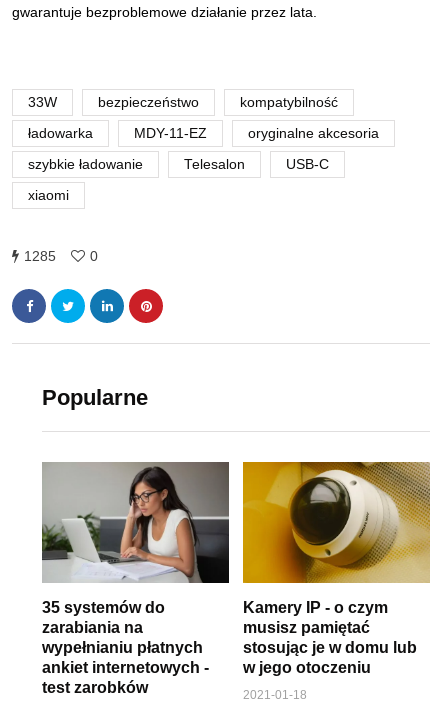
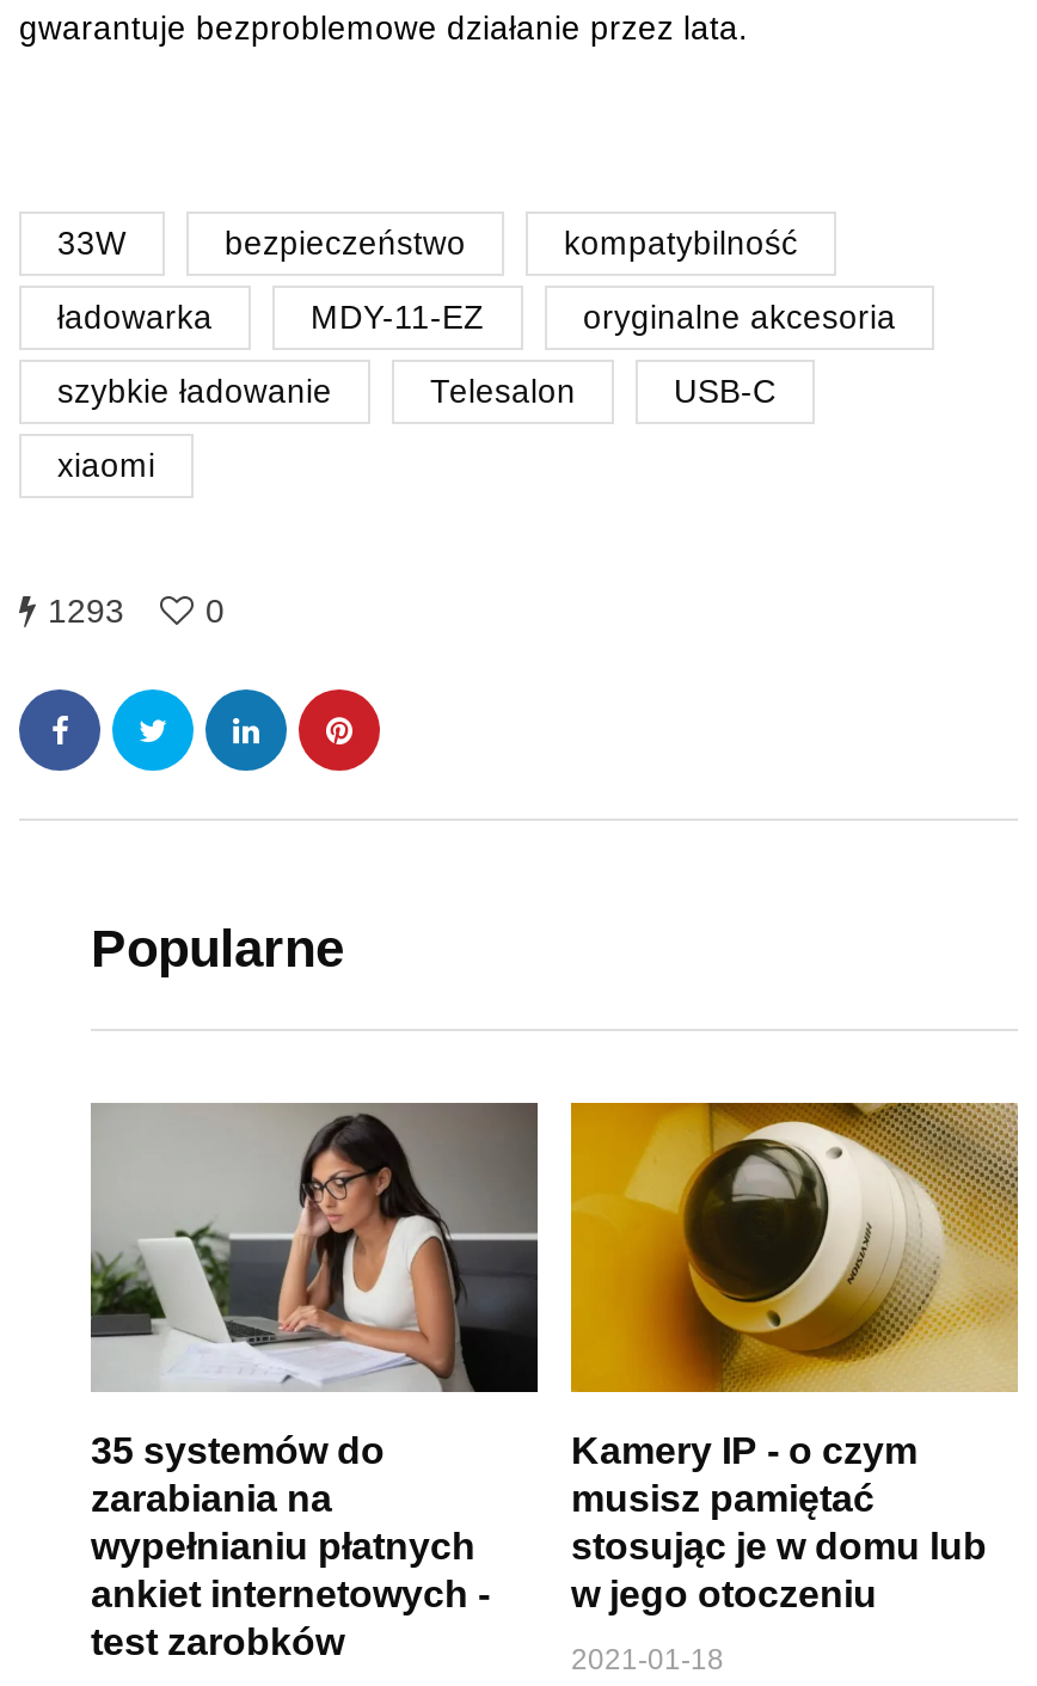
[24,248,56,264] 1285 -> [48,591,124,630] 1293

